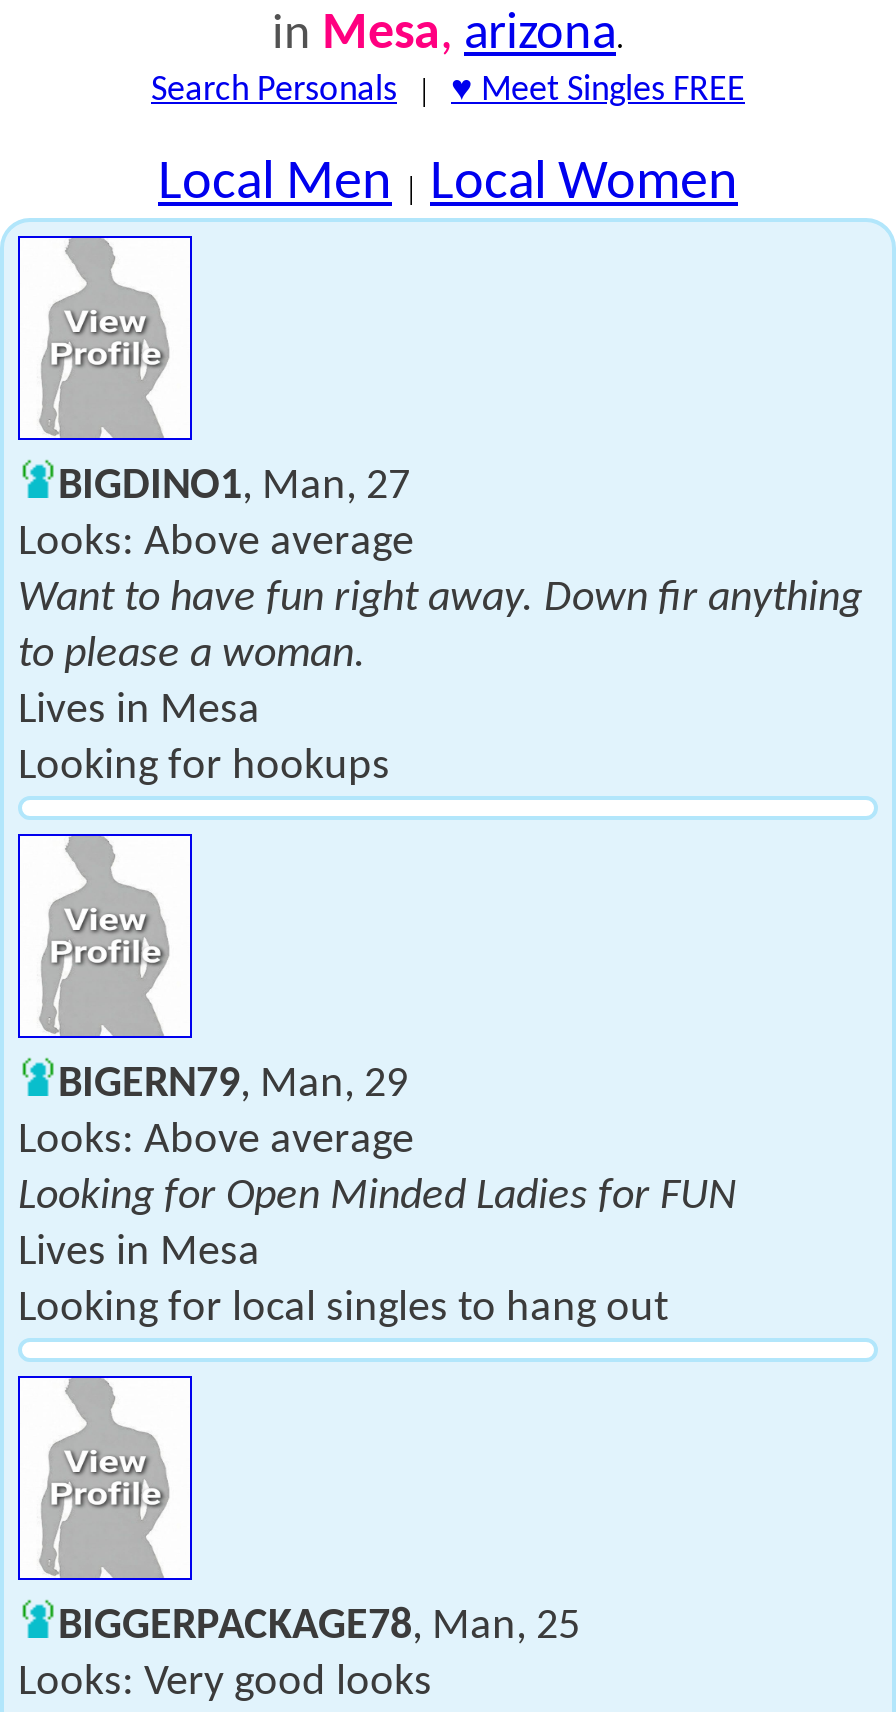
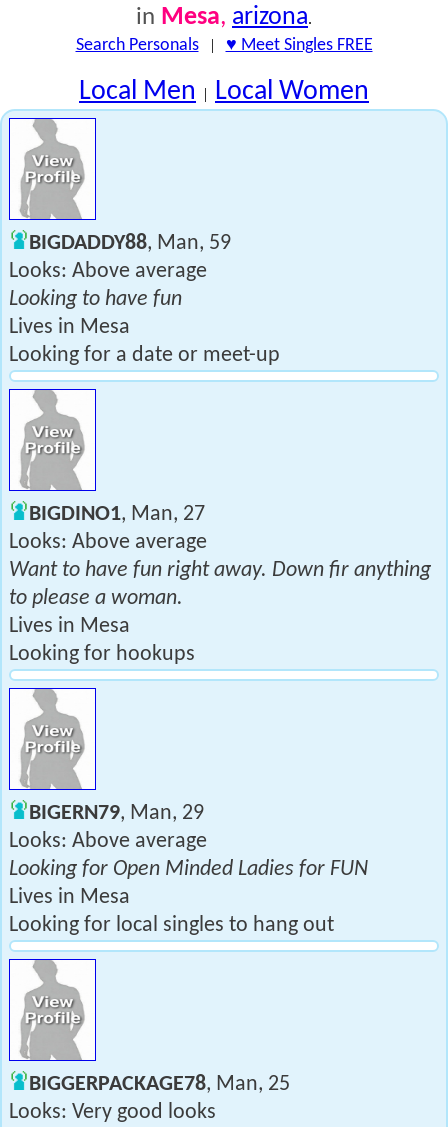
none -> [9,232,280,367] BIGDADDY88, Man, 59 | Looks: Above average | Looking to have fun | Lives in Mesa | Looking for a date or meet-up

